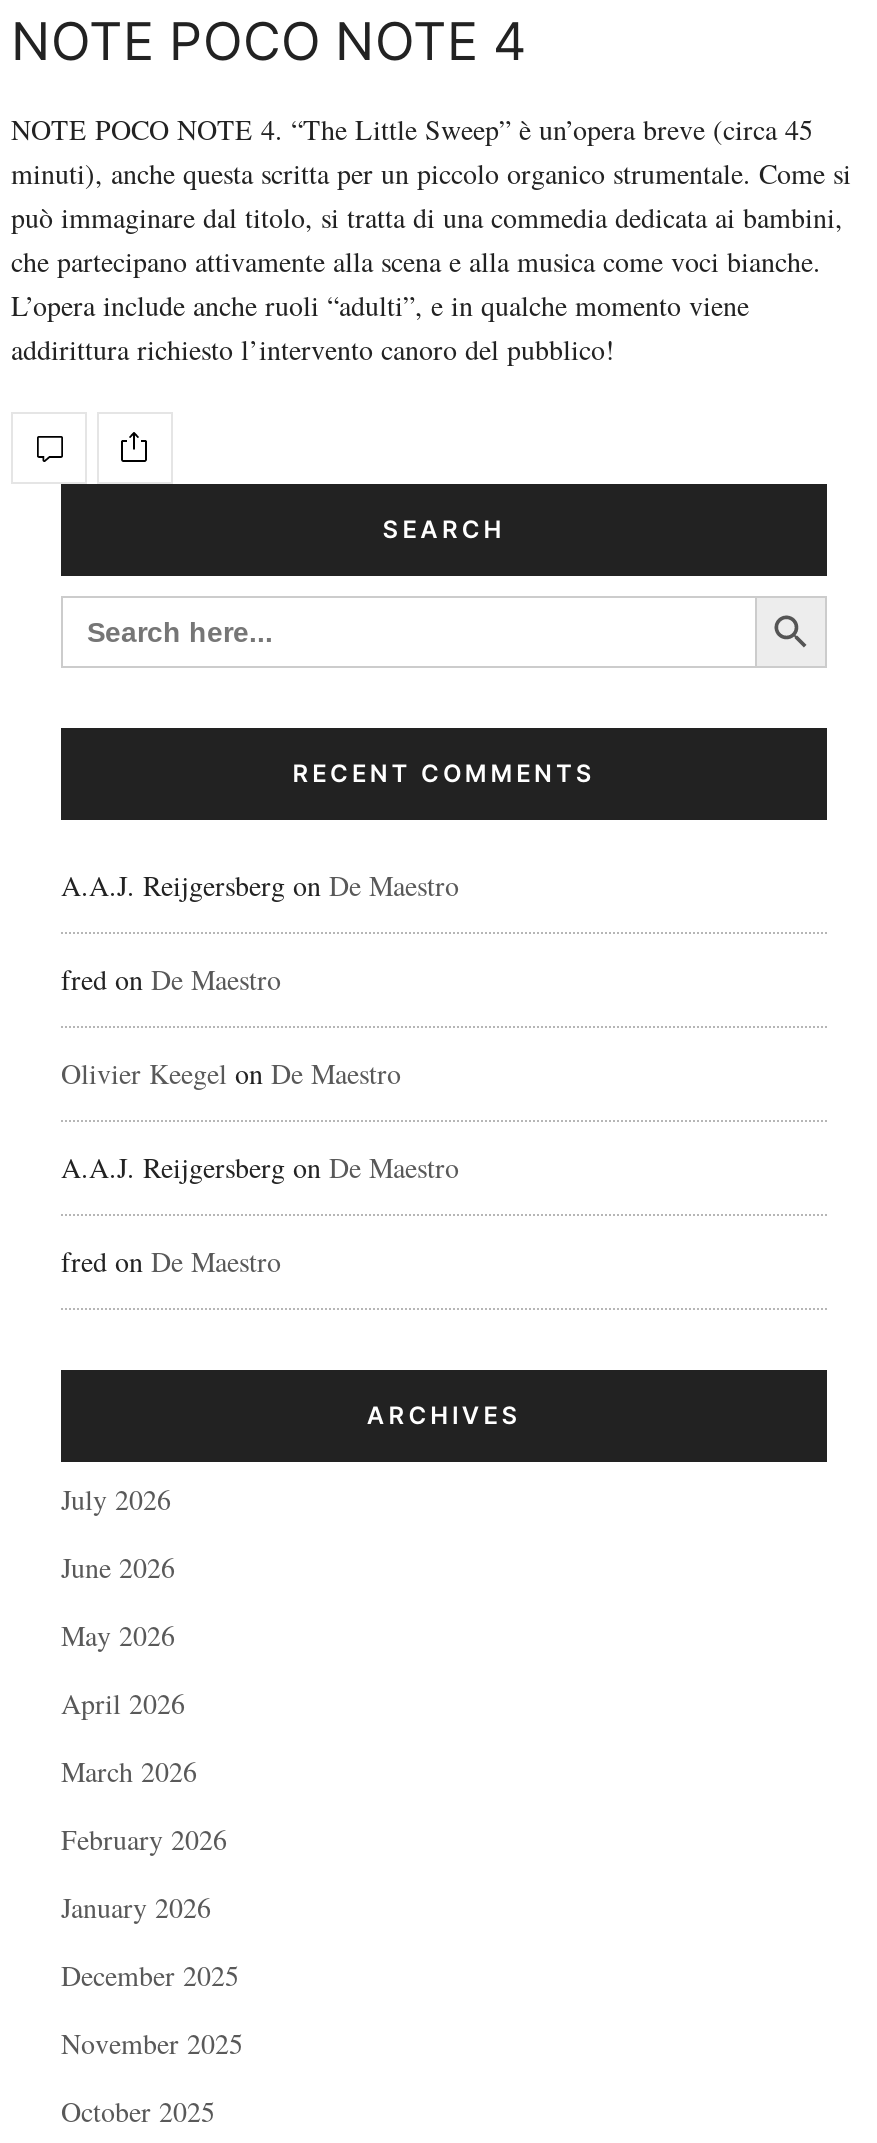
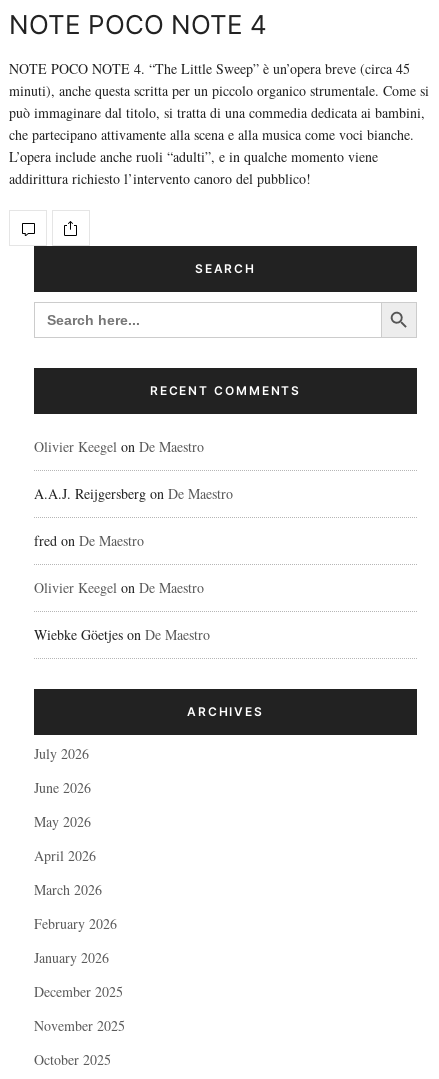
[61,866,459,998] A.A.J. Reijgersberg on De Maestro | fred on De Maestro -> none
moved [61,1054,459,1280] -> [34,437,233,550]: Olivier Keegel on De Maestro | A.A.J. Reijgersberg on De Maestro | fred on De Maestro
none -> [34,578,210,644] Olivier Keegel on De Maestro | Wiebke Göetjes on De Maestro

